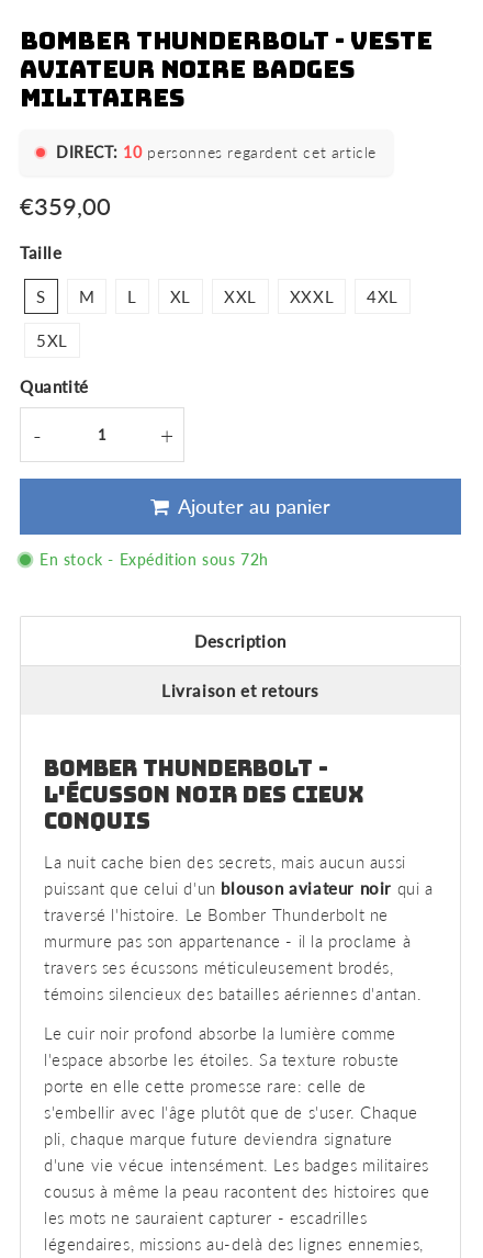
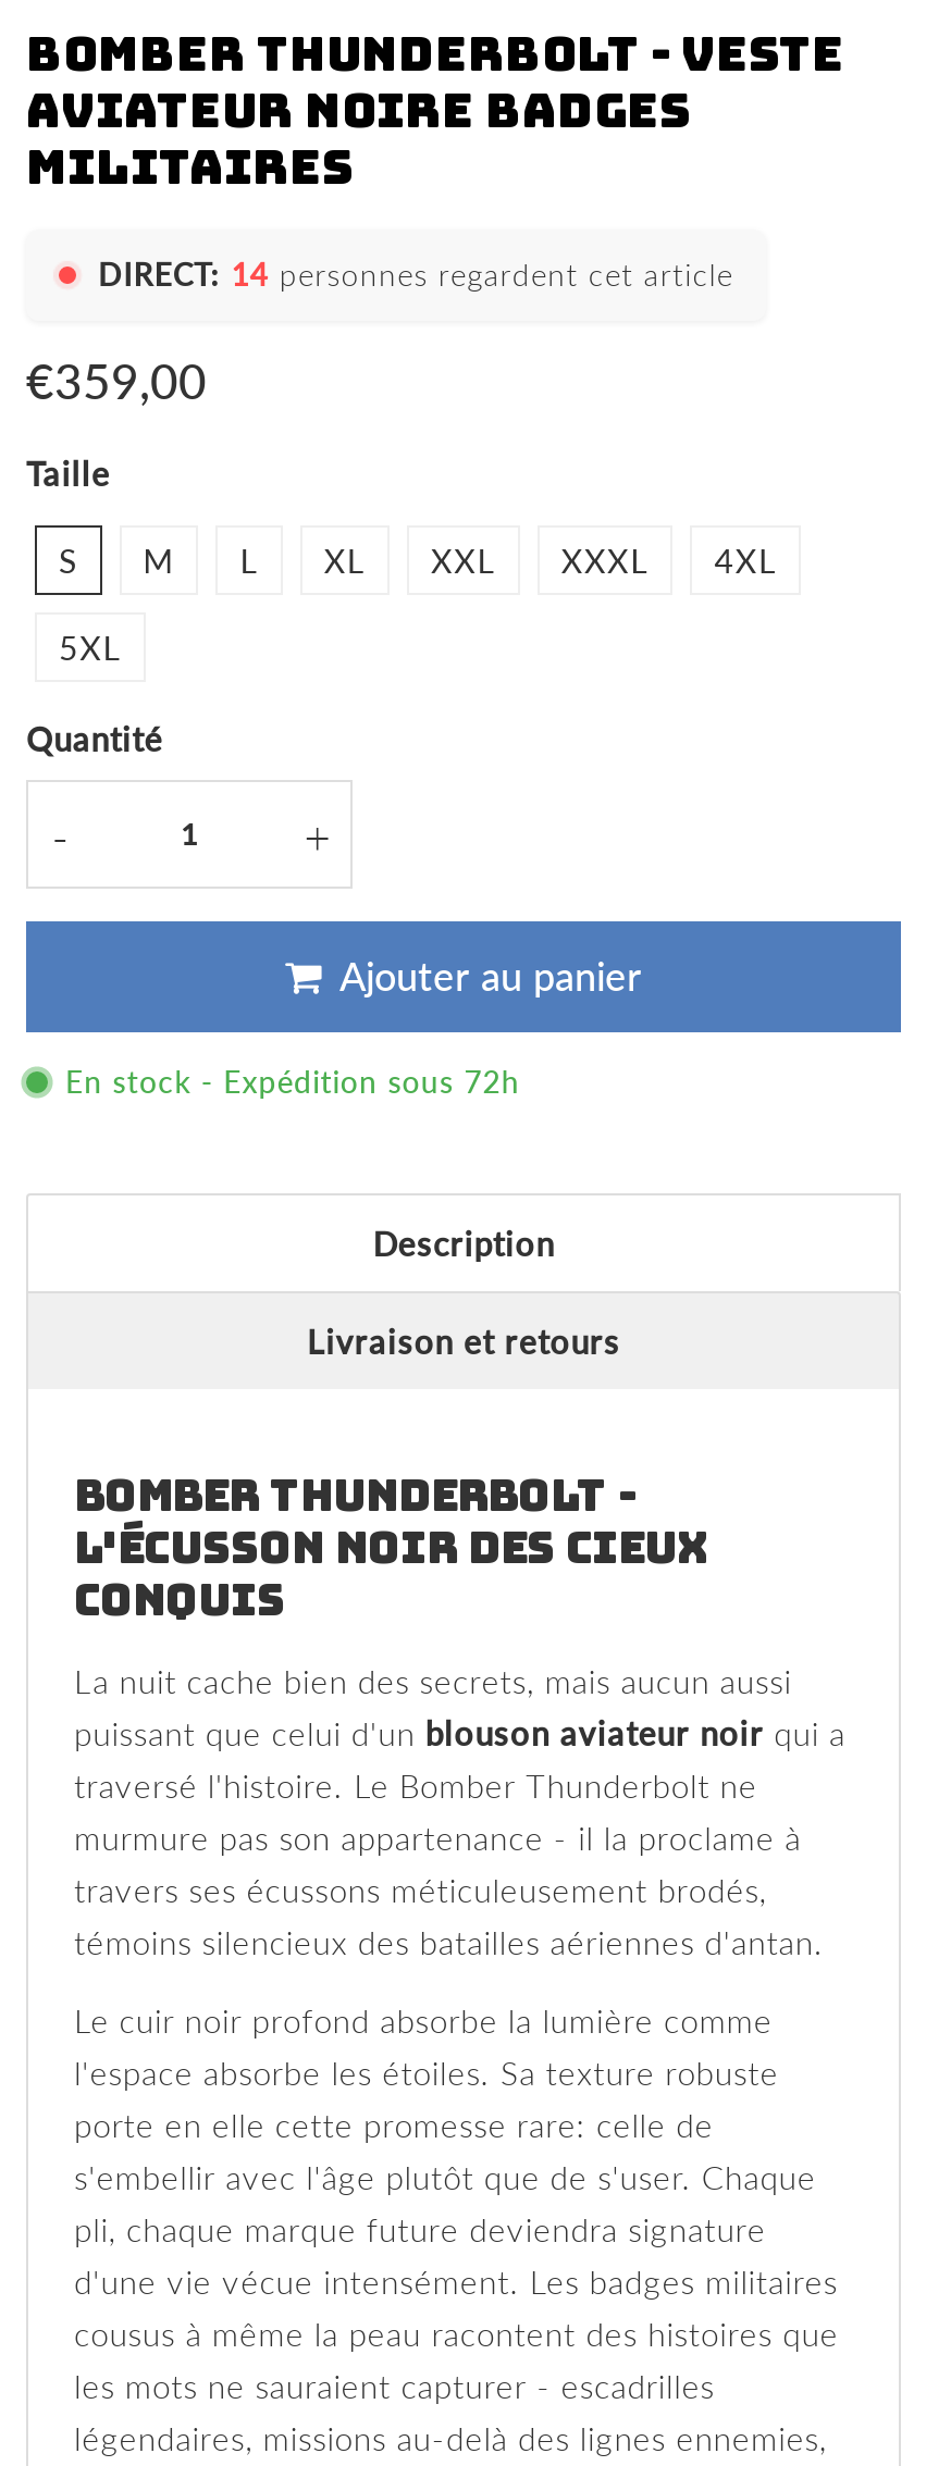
[56,142,377,161] DIRECT: 10 personnes regardent cet article -> [98,255,733,292] DIRECT: 14 personnes regardent cet article

